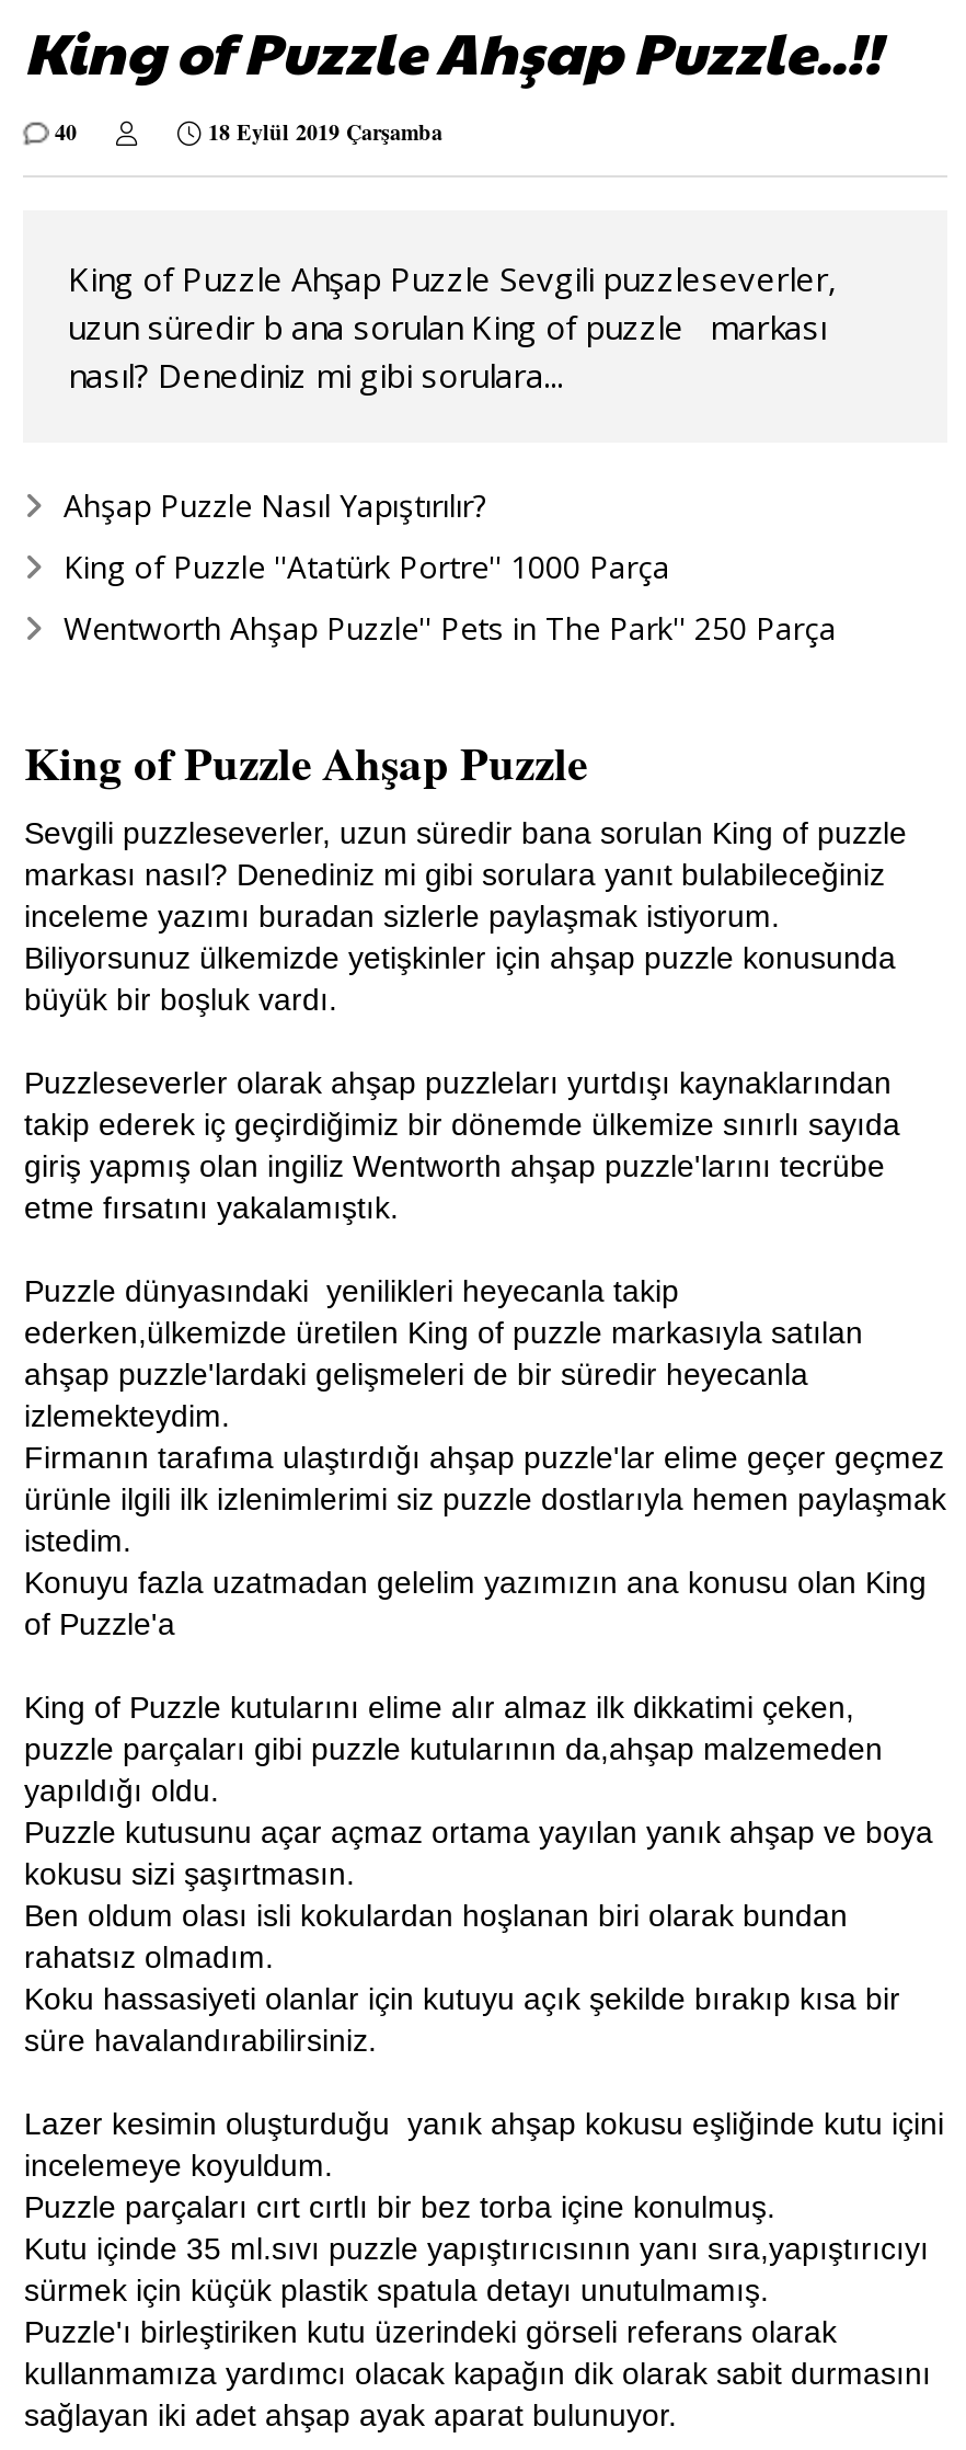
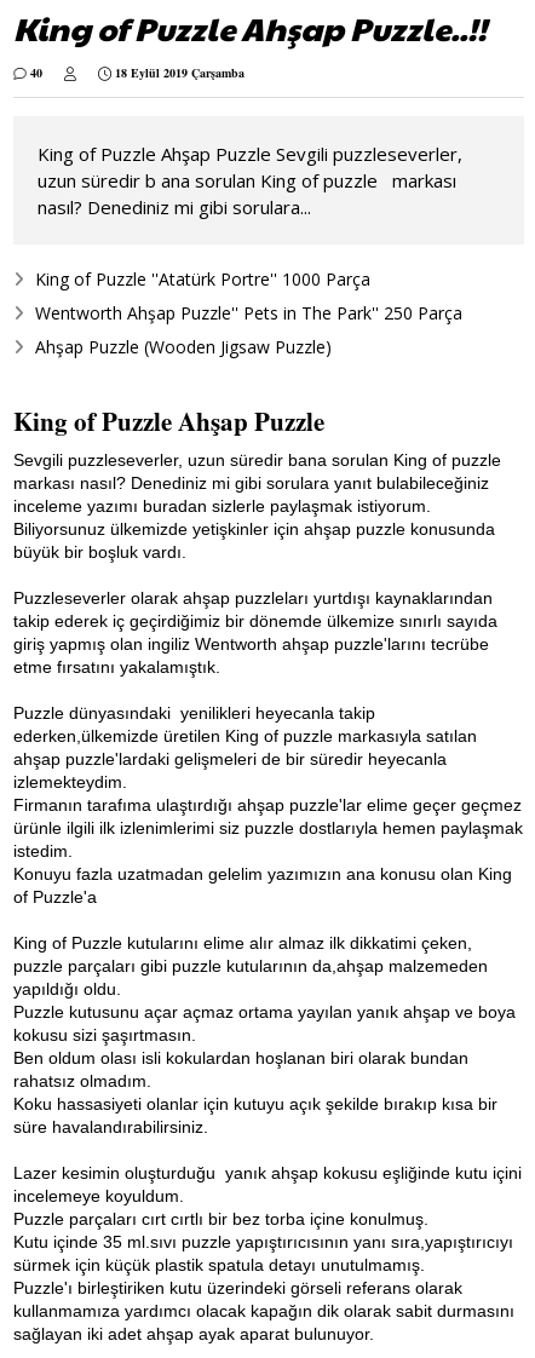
[63,484,486,525] Ahşap Puzzle Nasıl Yapıştırılır? -> none
moved [63,545,837,648] -> [36,267,463,324]: King of Puzzle ''Atatürk Portre'' 1000 Parça | Wentworth Ahşap Puzzle'' Pets in The Park'' 250 Parça
none -> [36,335,332,358] Ahşap Puzzle (Wooden Jigsaw Puzzle)

